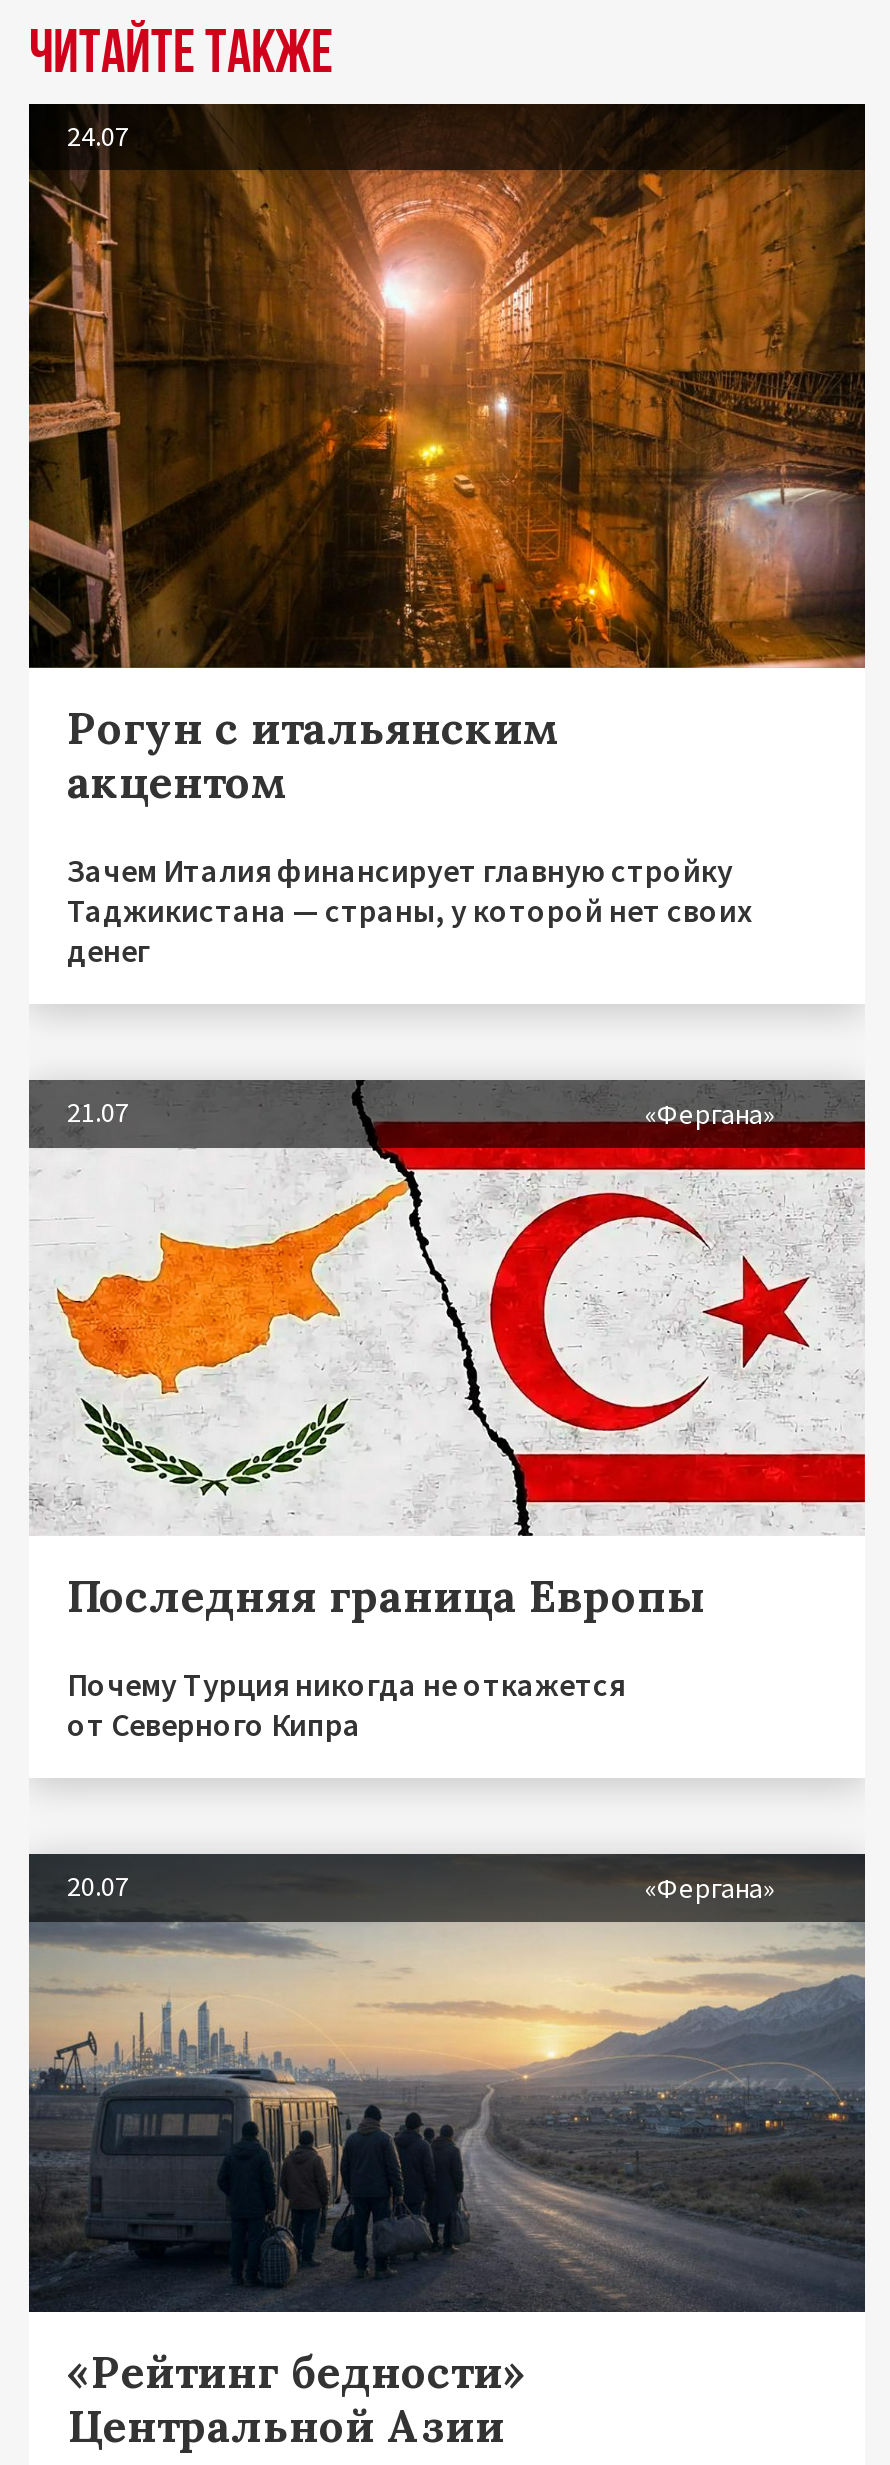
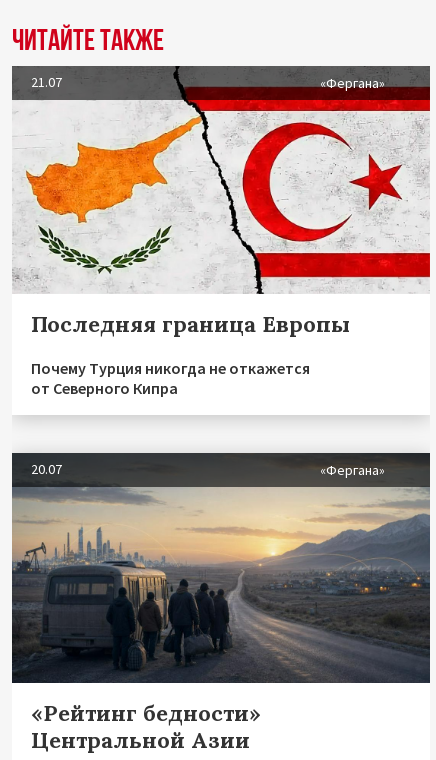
[27,102,867,670] [image] | 24.07 -> none
[67,699,753,969] Рогун с итальянским | акцентом | Зачем Италия финансирует главную стройку | Таджикистана — страны, у которой нет своих | денег -> none

